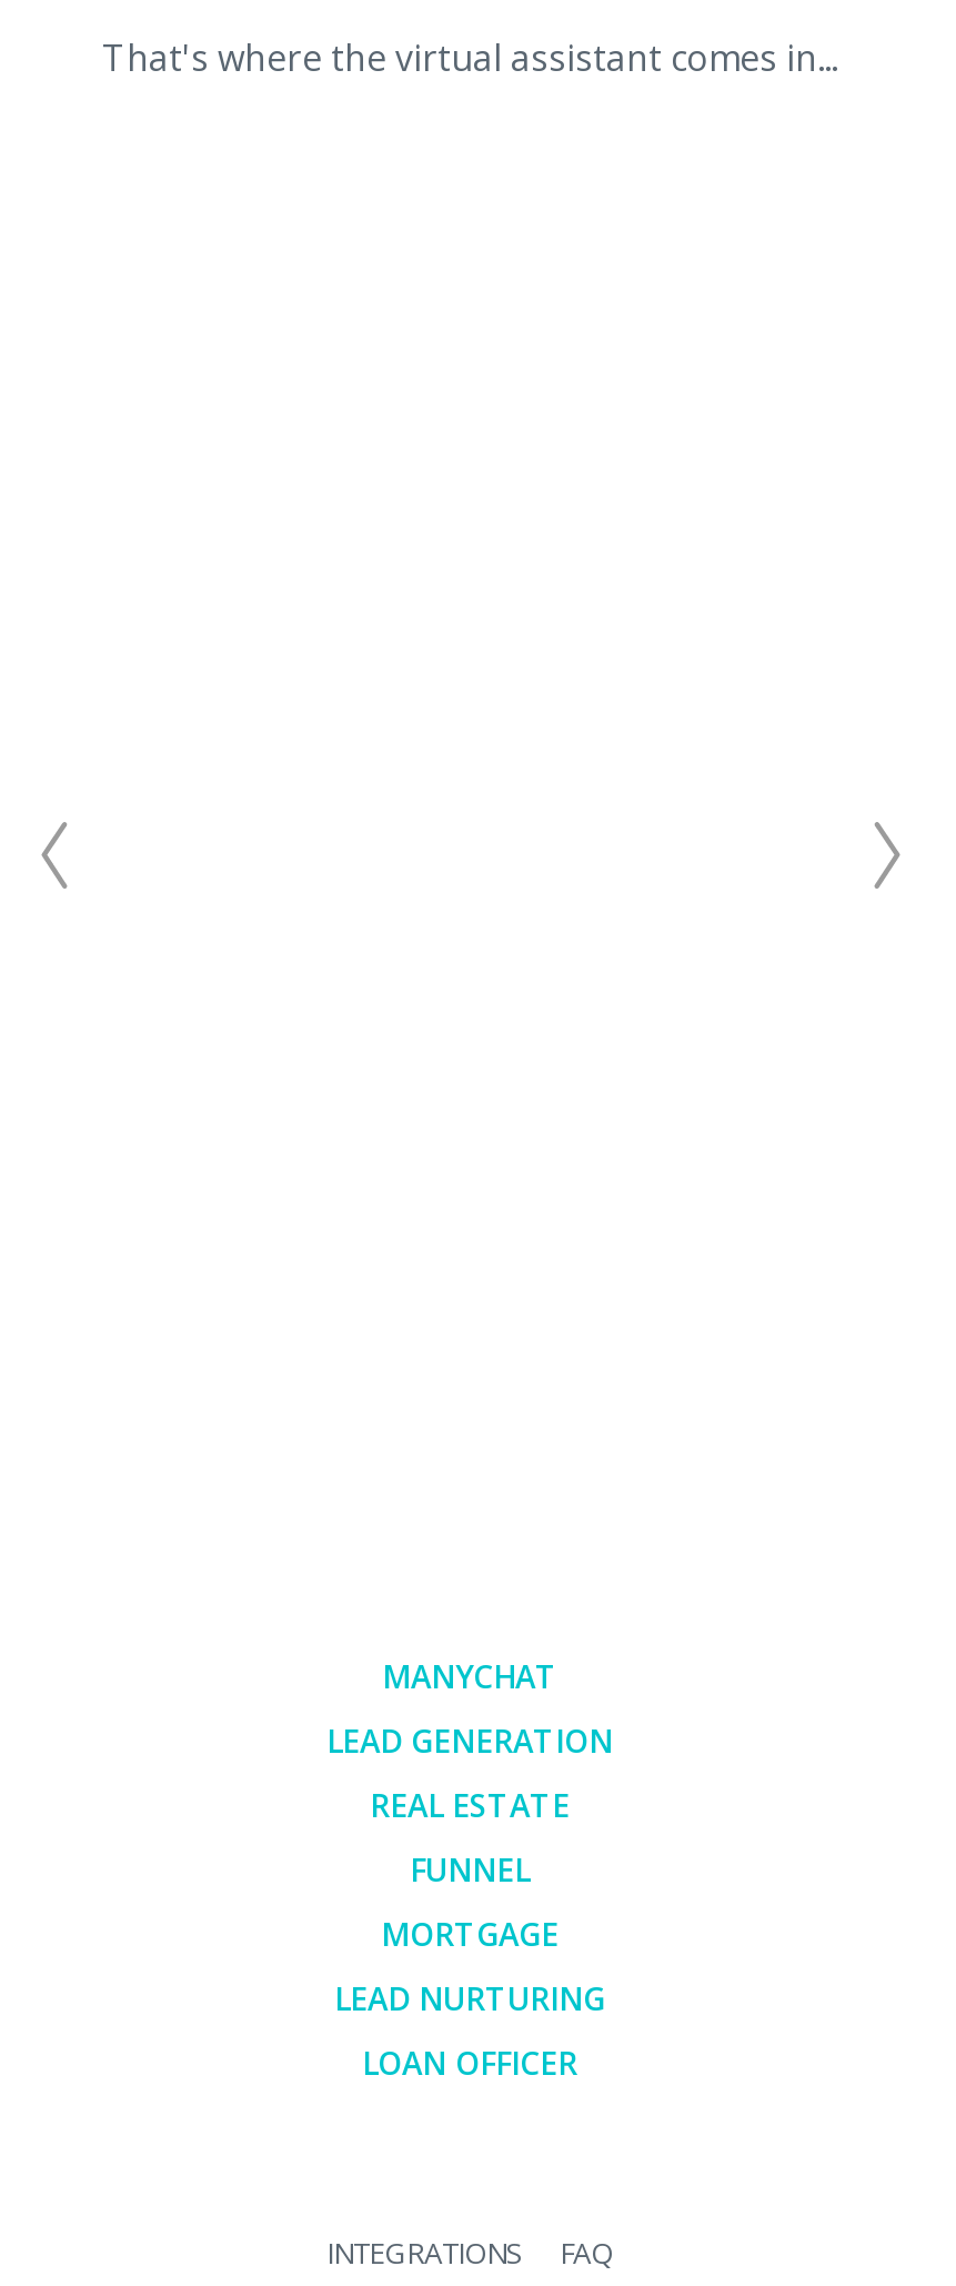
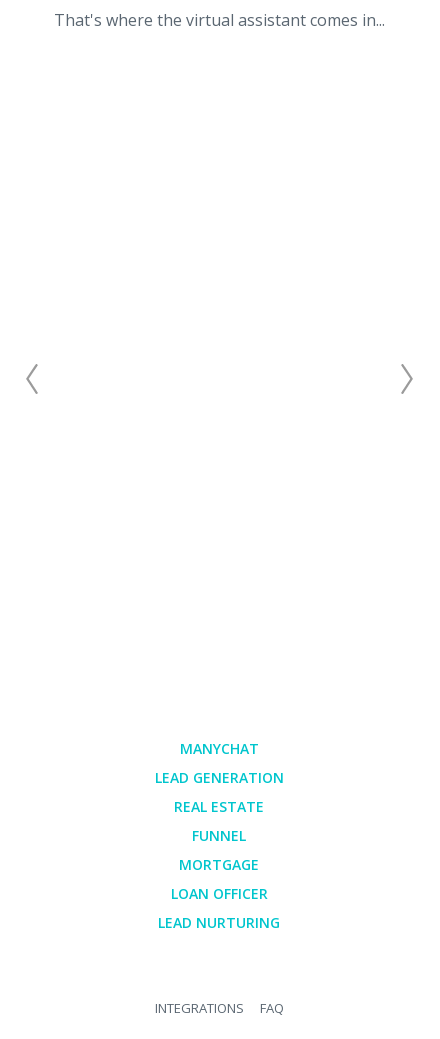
moved [334,1977,605,2019] -> [158,913,280,932]: LEAD NURTURING
moved [362,2042,577,2084] -> [170,884,267,903]: LOAN OFFICER

